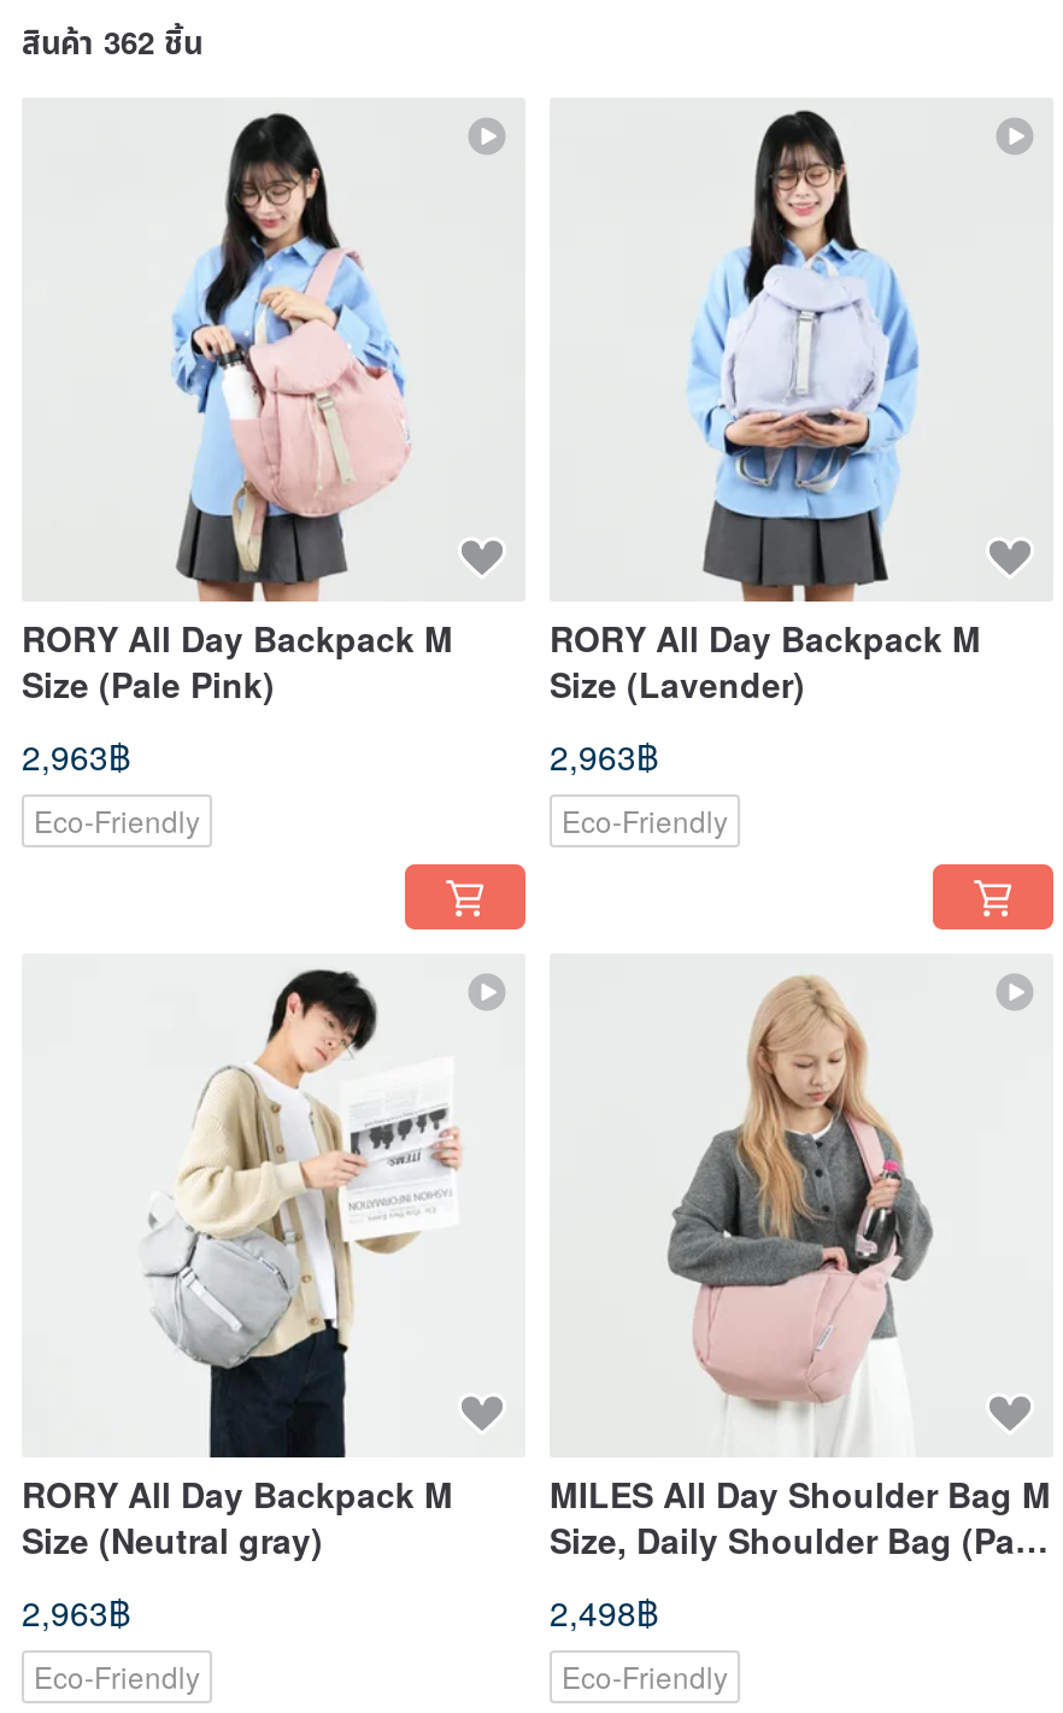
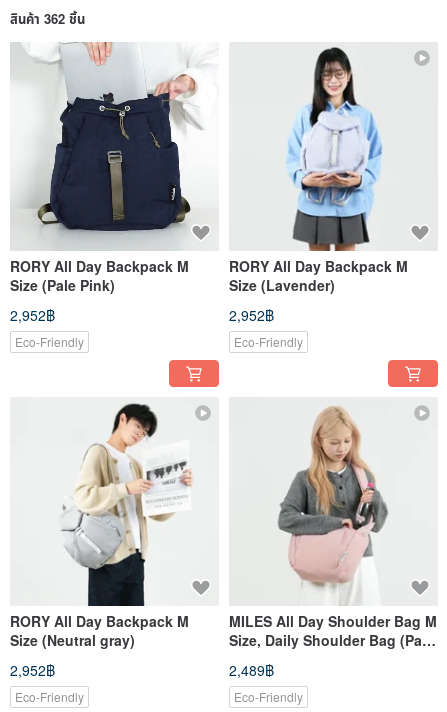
[55,100,506,604] [image] -> [23,41,210,251] [image]
[22,731,130,779] 2,963฿ -> [10,305,55,325] 2,952฿
[550,731,658,779] 2,963฿ -> [229,305,274,325] 2,952฿
[22,1587,130,1635] 2,963฿ -> [10,660,55,680] 2,952฿
[550,1587,658,1635] 2,498฿ -> [229,660,274,680] 2,489฿

